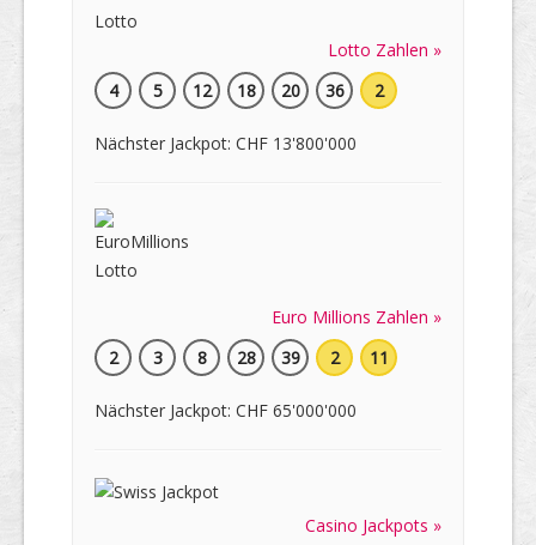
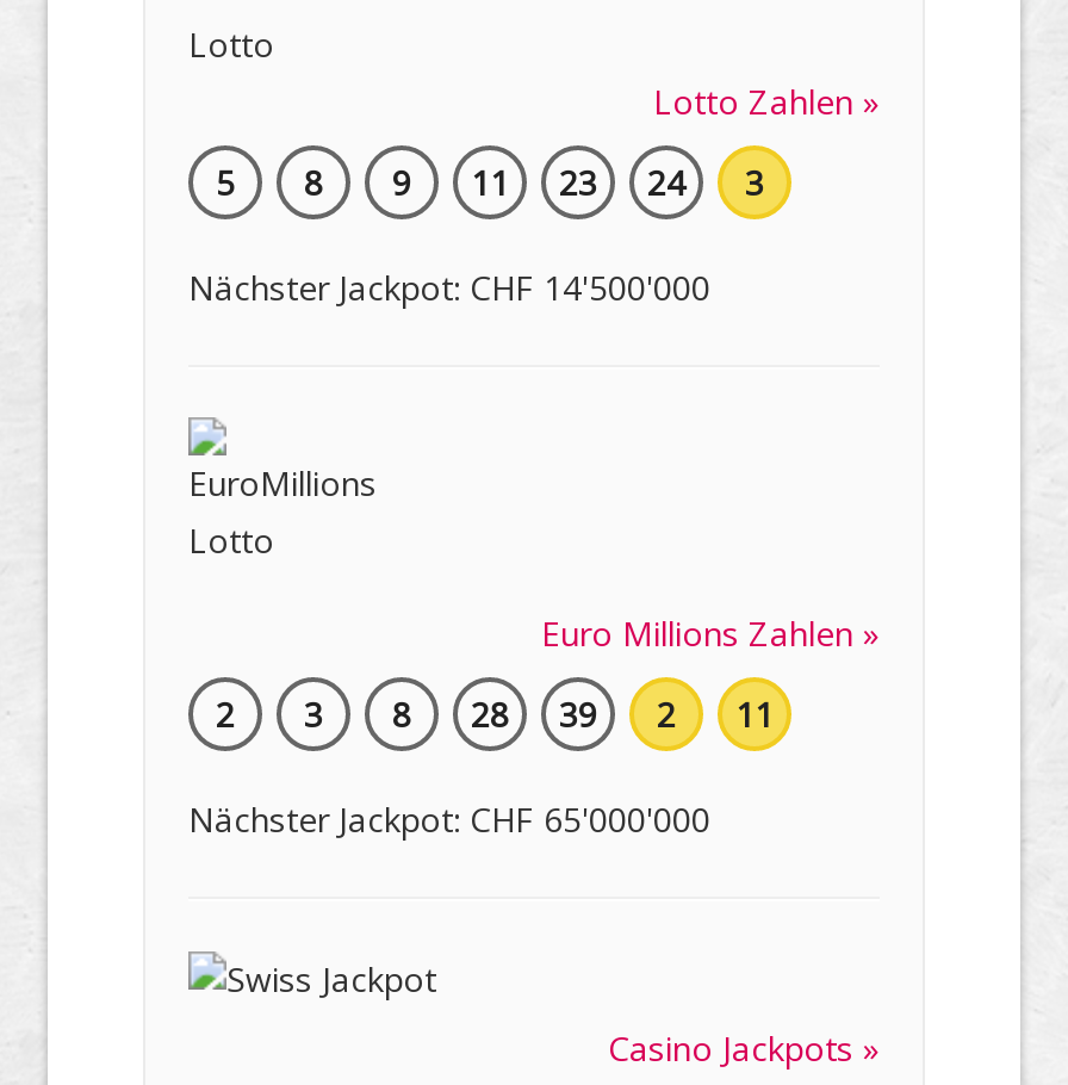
[108,80,118,102] 4 -> none
[192,80,383,102] 12 | 18 | 20 | 36 | 2 -> [304,159,764,204] 8 | 9 | 11 | 23 | 24 | 3
[95,132,357,155] Nächster Jackpot: CHF 13'800'000 -> [188,263,710,309] Nächster Jackpot: CHF 14'500'000

